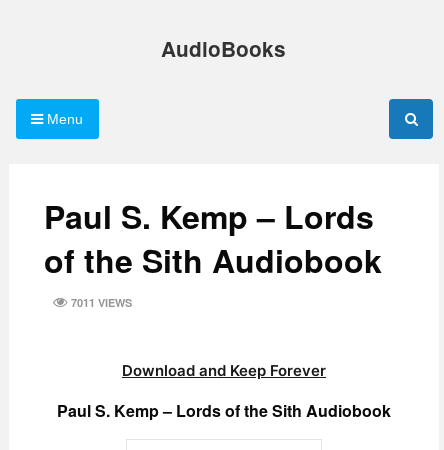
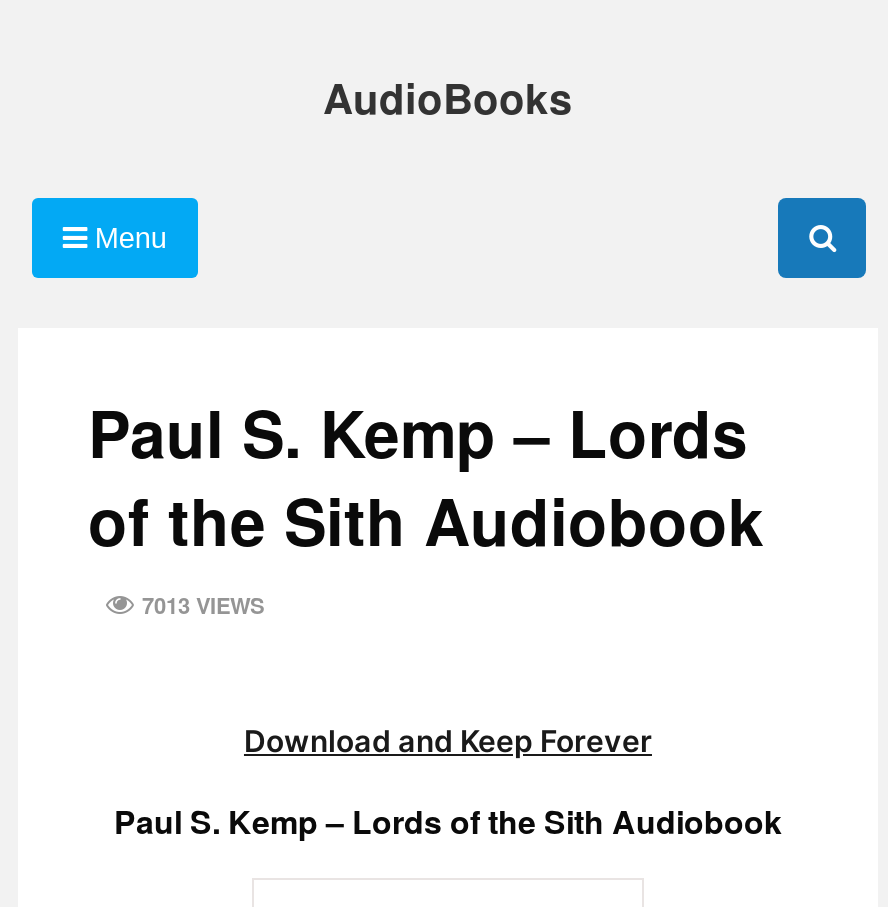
[71,295,132,310] 7011 VIEWS -> [142,591,264,621] 7013 VIEWS

